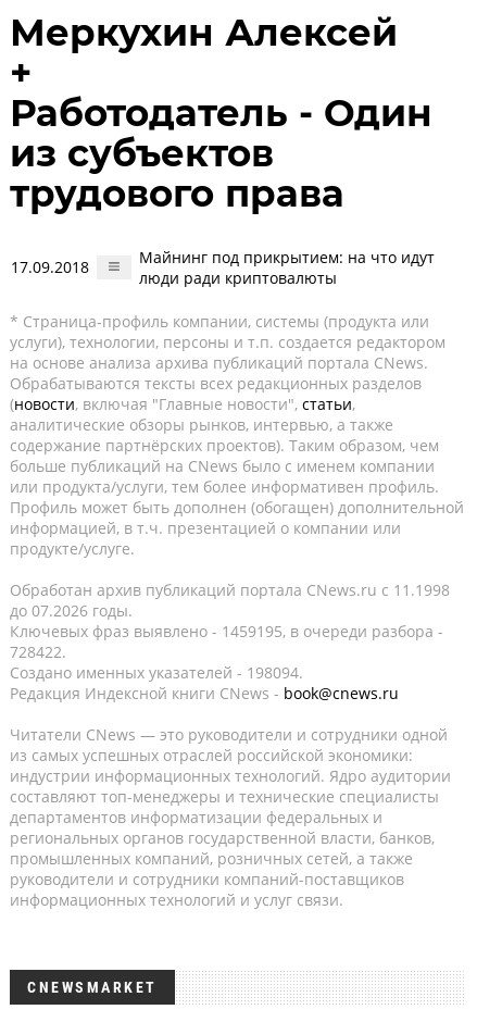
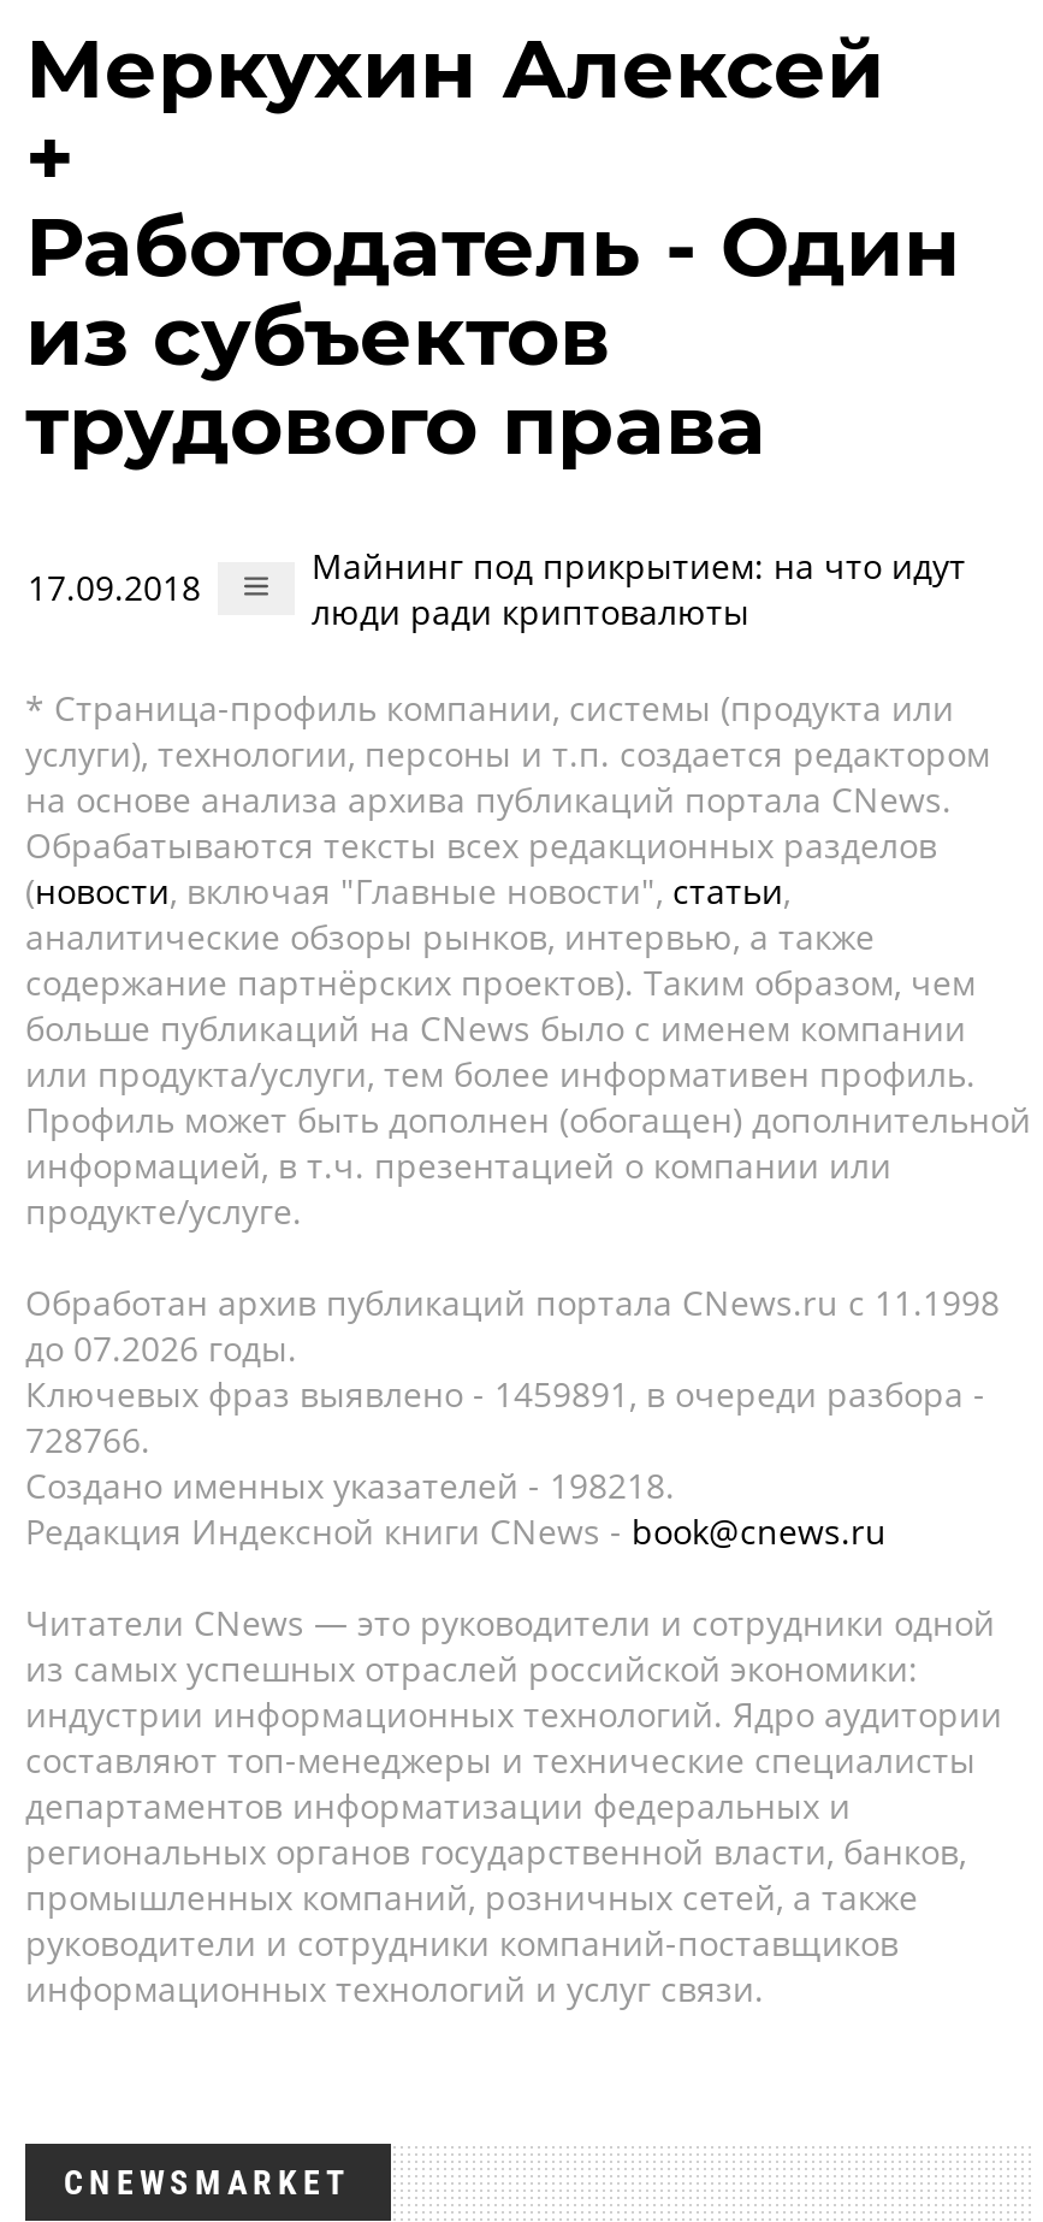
[10,621,443,641] Ключевых фраз выявлено - 1459195, в очереди разбора - -> [25,1371,985,1417] Ключевых фраз выявлено - 1459891, в очереди разбора -
[10,641,66,662] 728422. -> [25,1417,150,1462] 728766.
[10,662,303,683] Создано именных указателей - 198094. -> [25,1462,675,1508] Создано именных указателей - 198218.

